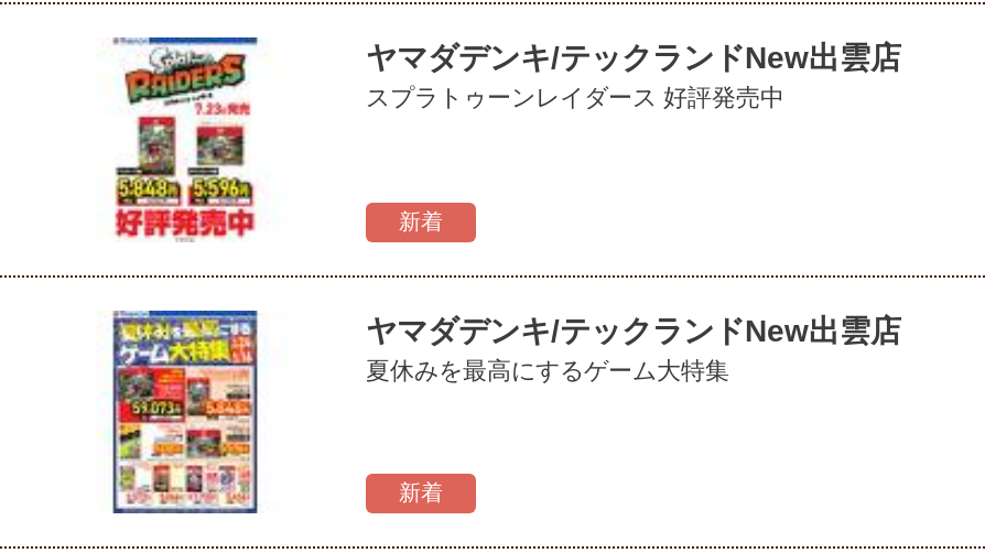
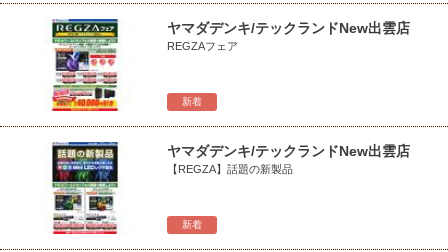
[112,42,258,242] [image] -> [51,21,119,112] [image]
[366,85,784,111] スプラトゥーンレイダース 好評発売中 -> [167,40,238,52] REGZAフェア
[108,313,260,516] [image] -> [52,142,118,235] [image]
[366,357,729,383] 夏休みを最高にするゲーム大特集 -> [167,163,293,175] 【REGZA】話題の新製品

